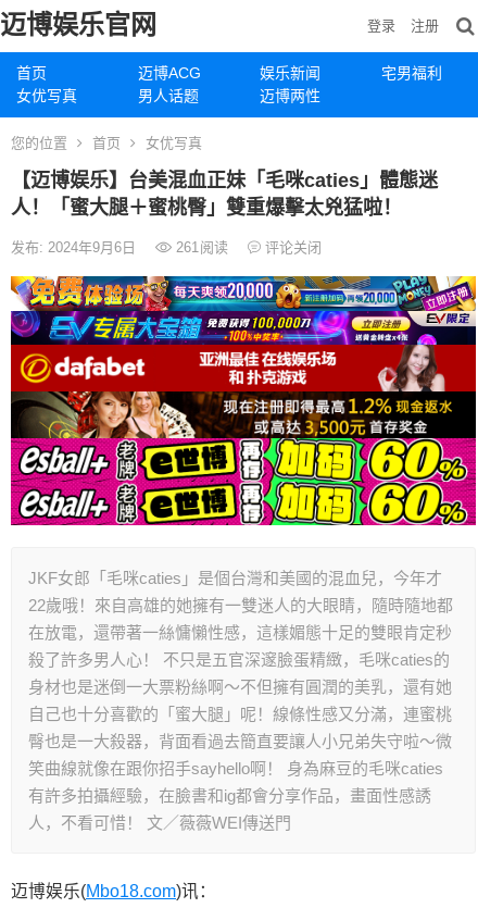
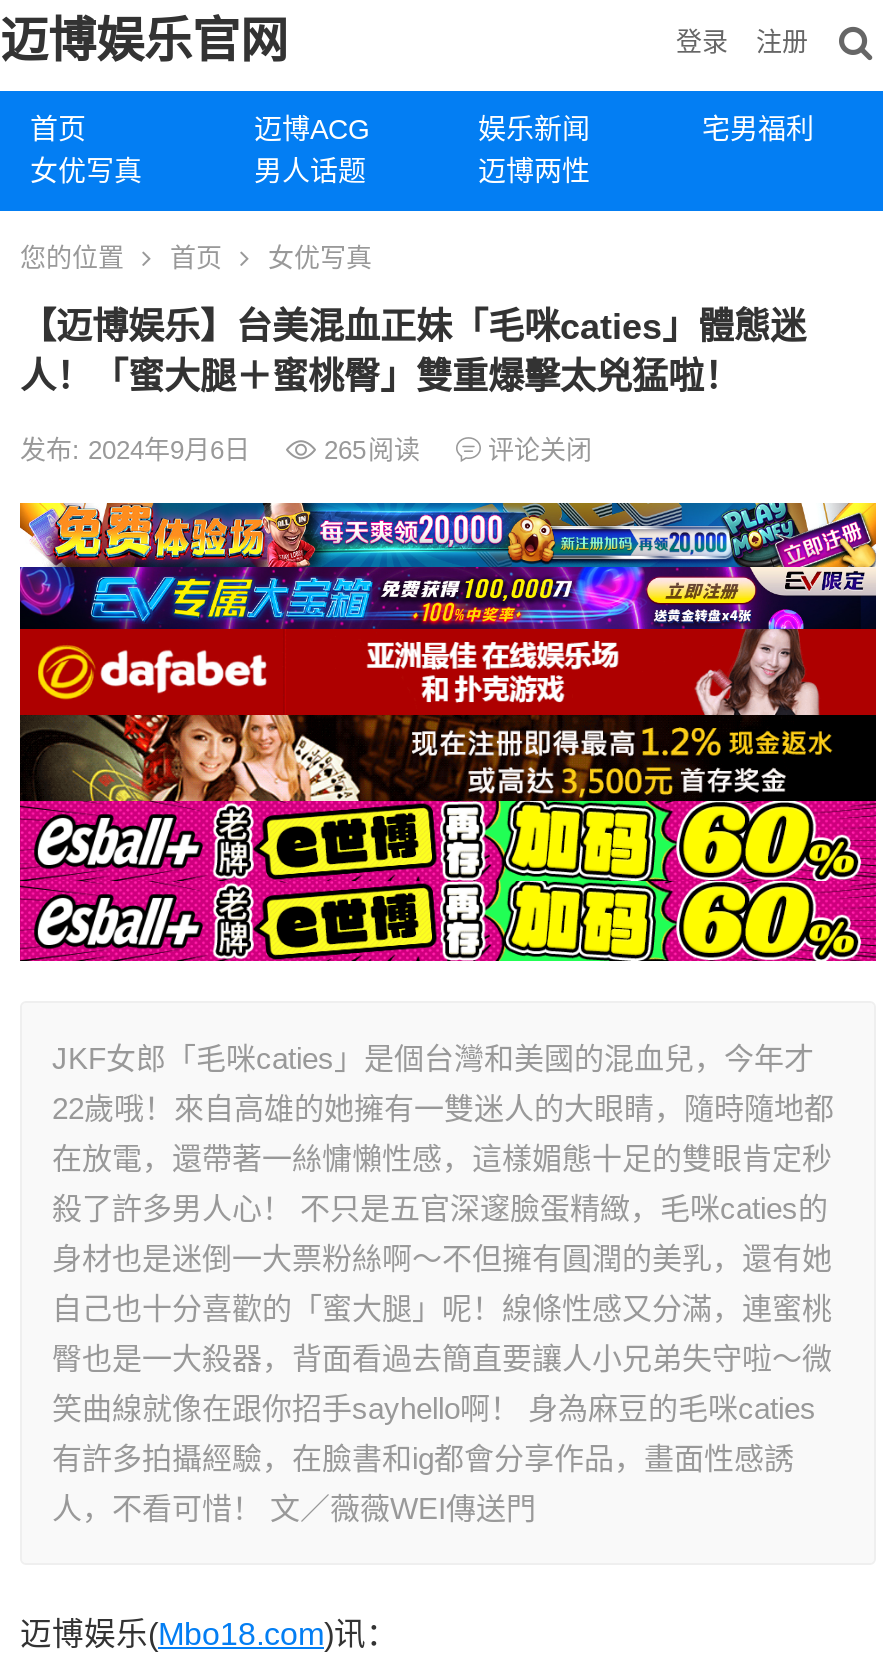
[11,239,322,256] 发布: 2024年9月6日 261阅读 评论关闭 -> [20,435,592,465] 发布: 2024年9月6日 265阅读 评论关闭

